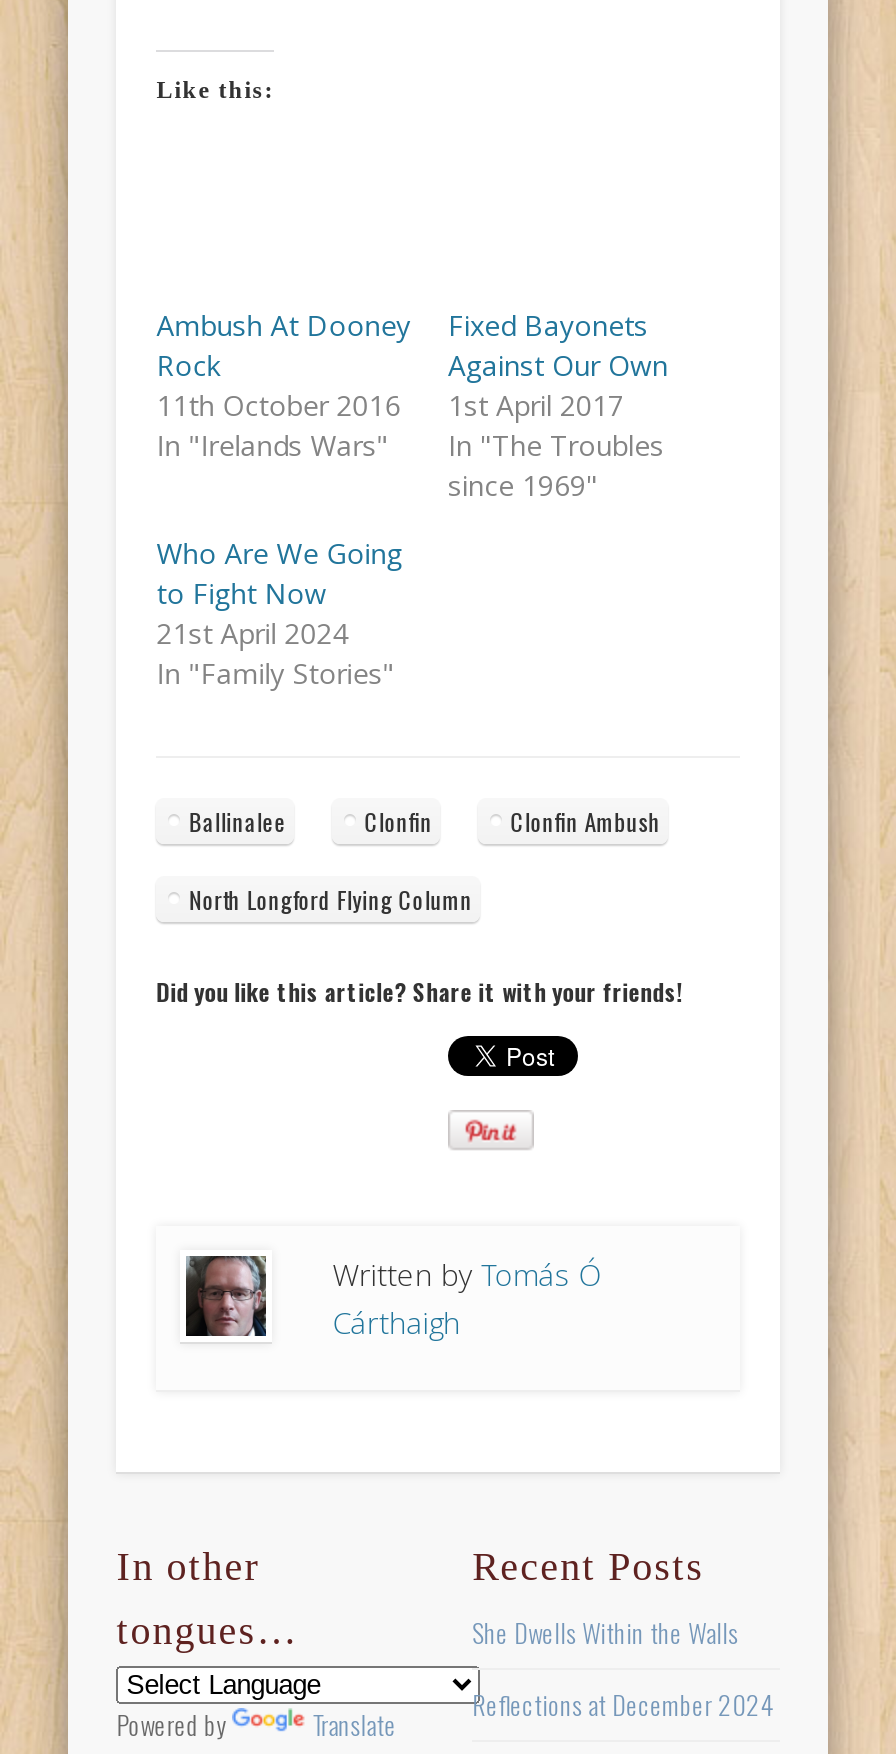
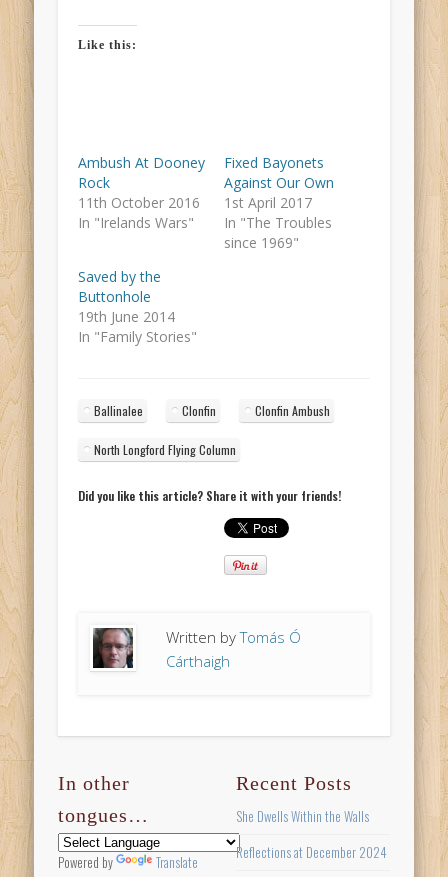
[156,533,402,651] Who Are We Going | to Fight Now | 21st April 2024 -> [78,267,175,326] Saved by the | Buttonhole | 19th June 2014

